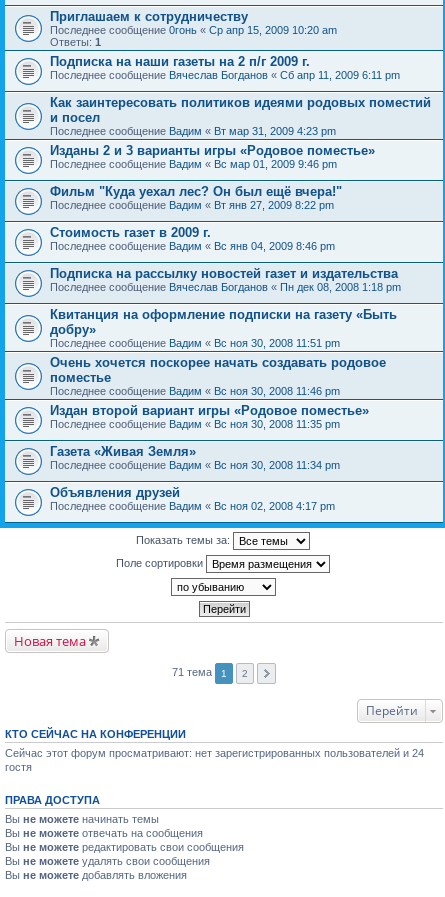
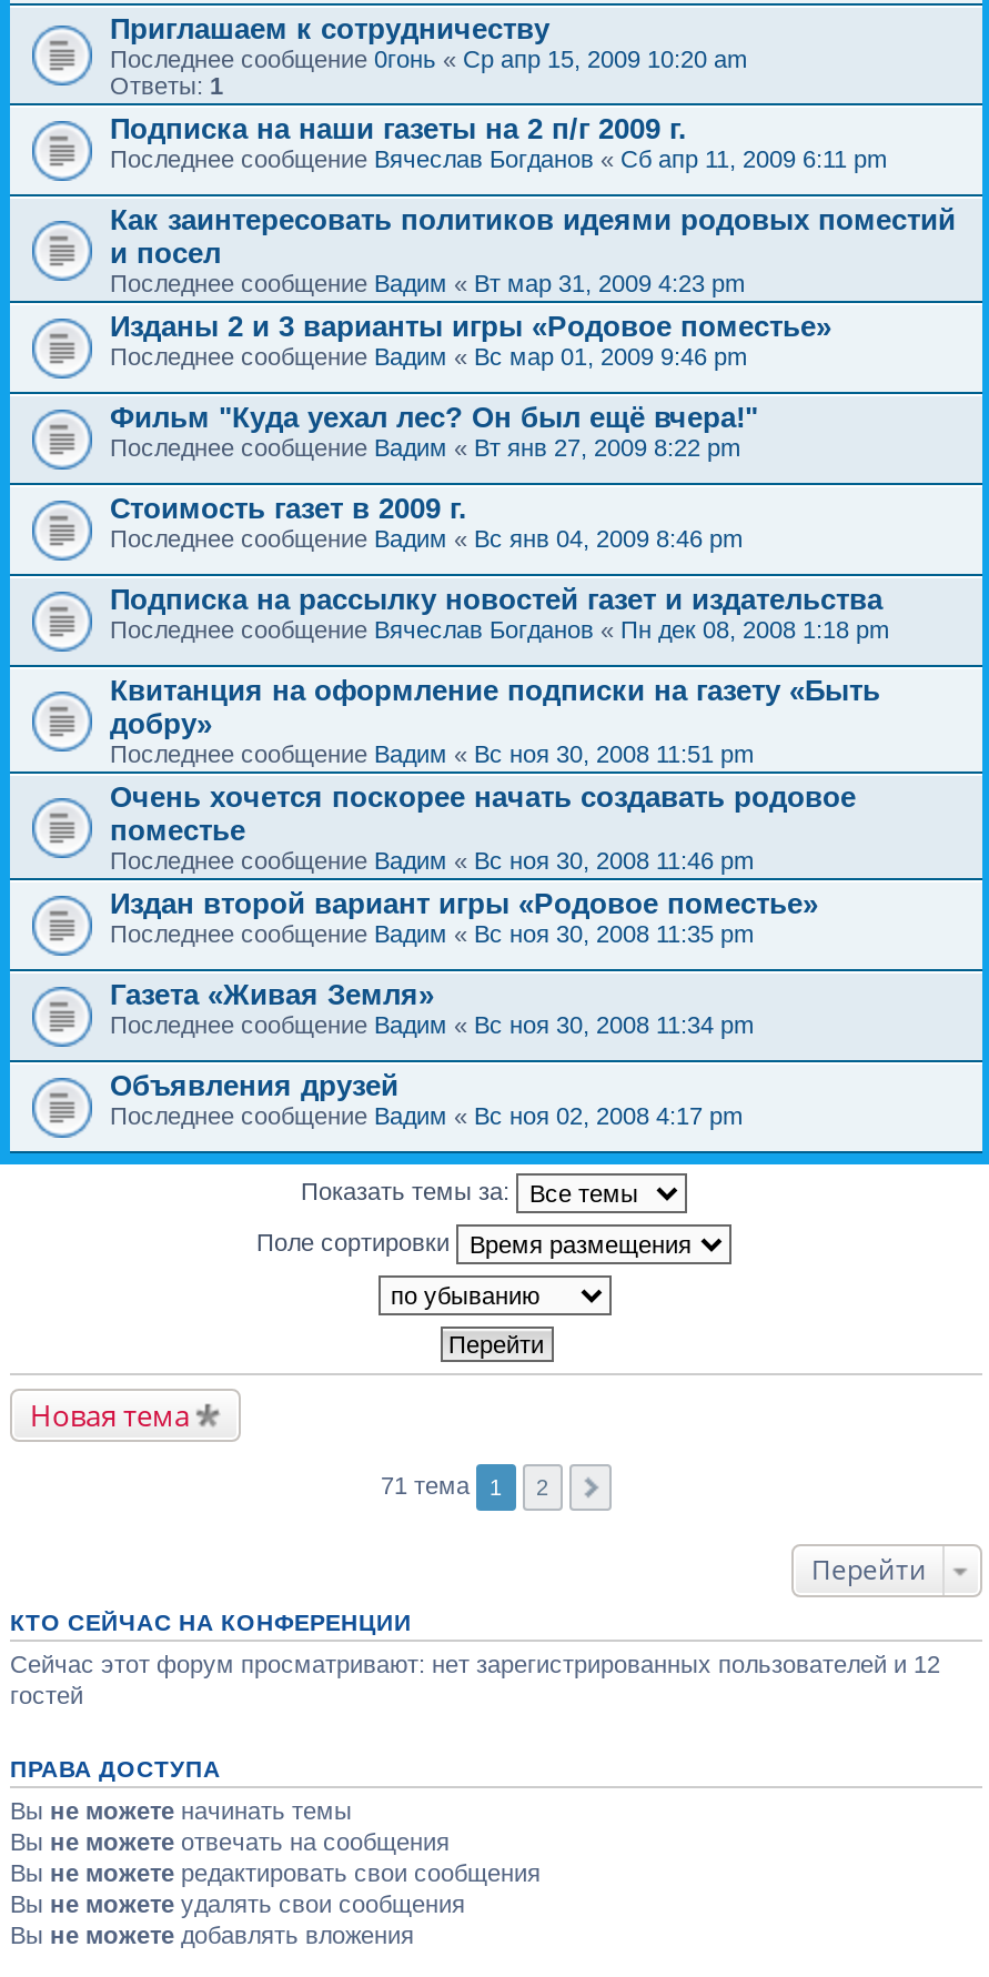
[5,747,424,773] Сейчас этот форум просматривают: нет зарегистрированных пользователей и 24 | гостя -> [10,1651,940,1708] Сейчас этот форум просматривают: нет зарегистрированных пользователей и 12 | гостей

